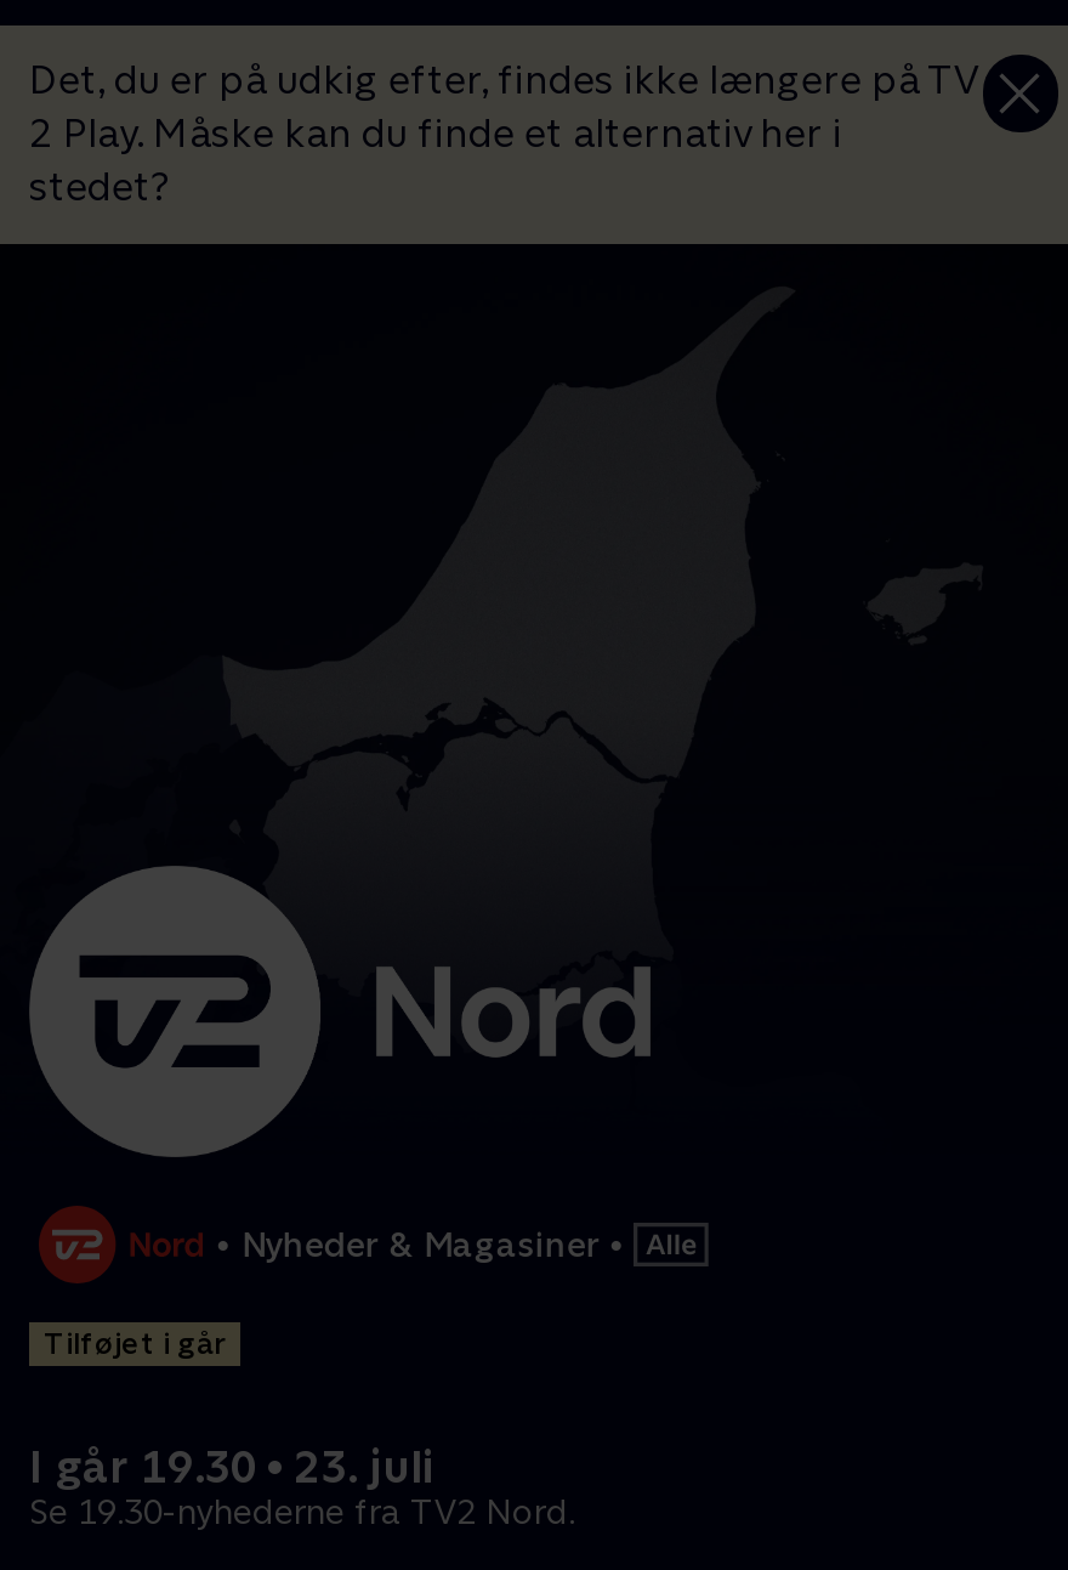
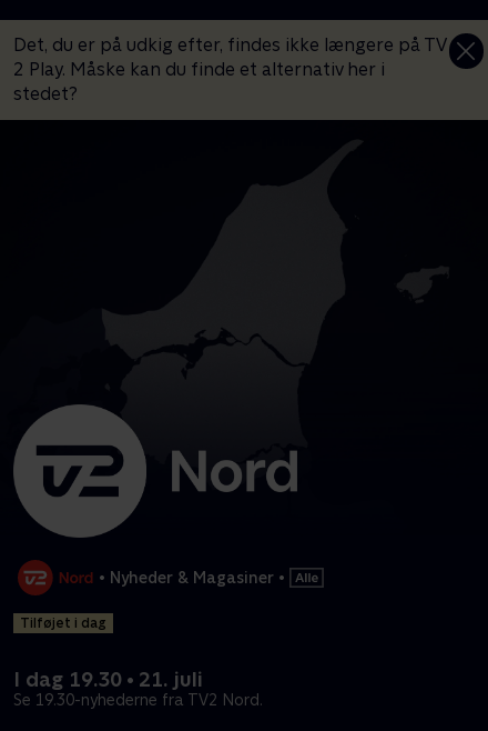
[44,1328,226,1362] Tilføjet i går -> [20,616,106,632] Tilføjet i dag
[29,1443,434,1494] I går 19.30 • 23. juli -> [13,668,203,692] I dag 19.30 • 21. juli

